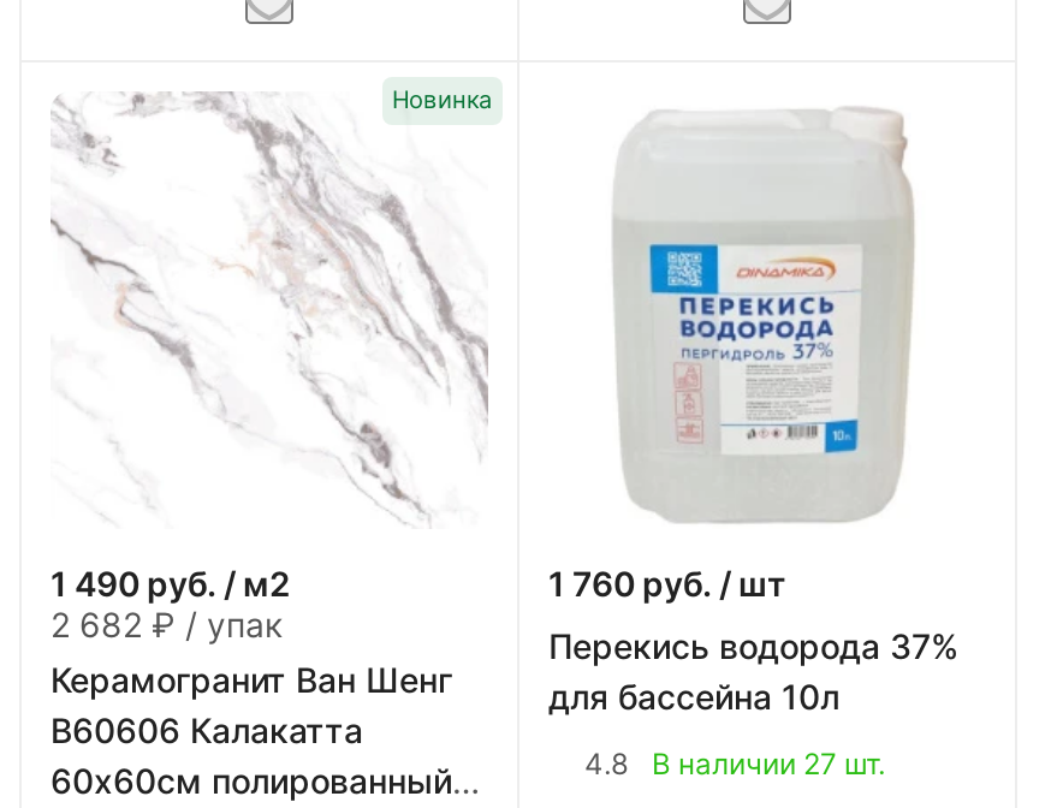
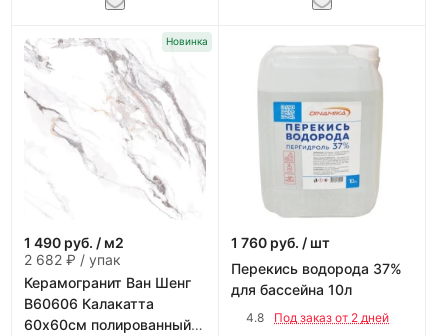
[652,745,885,782] В наличии 27 шт. -> [274,310,389,325] Под заказ от 2 дней

